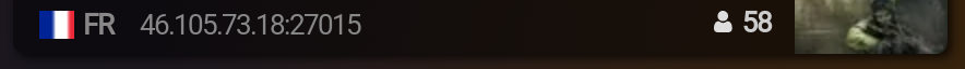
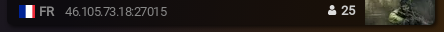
[736,6,771,39] 58 -> [338,3,354,18] 25

